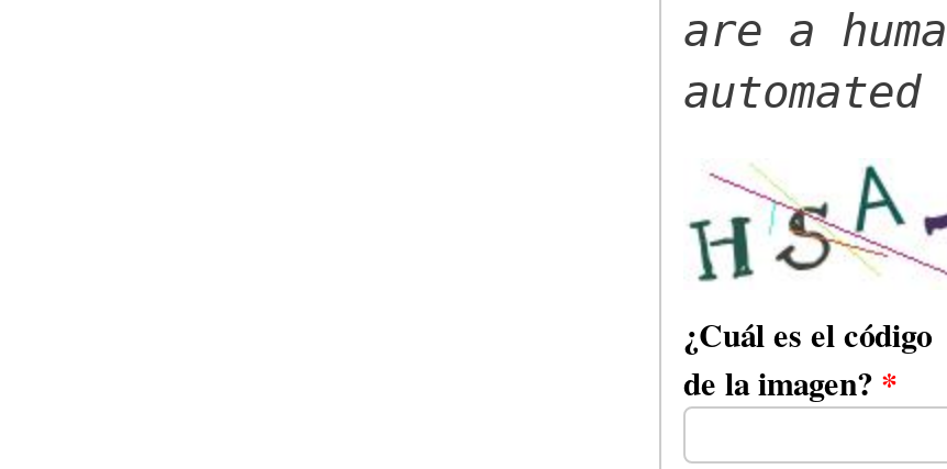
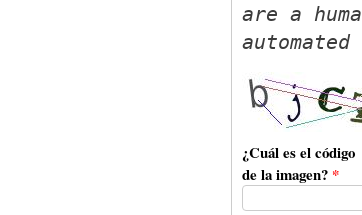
[686,163,940,283] [image] -> [245,75,359,129] [image]

